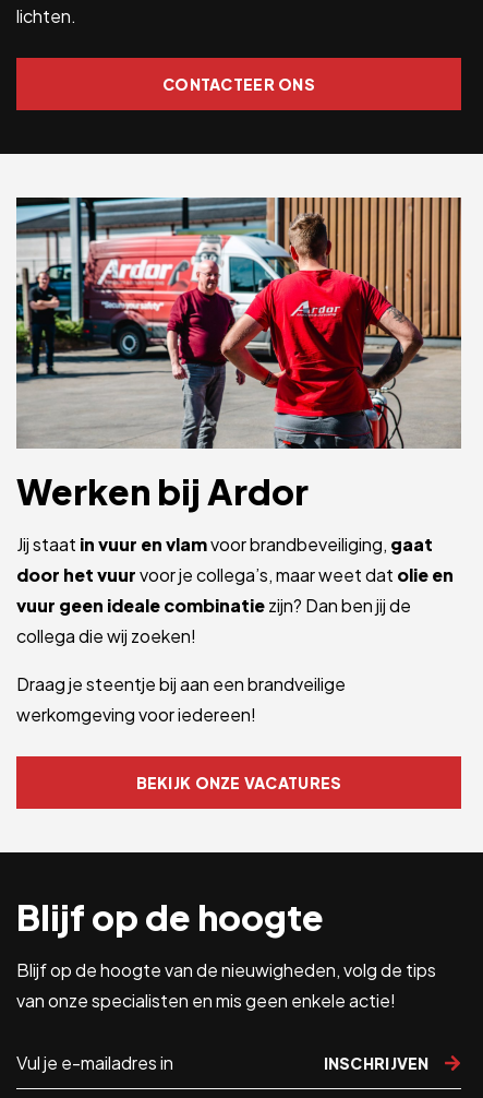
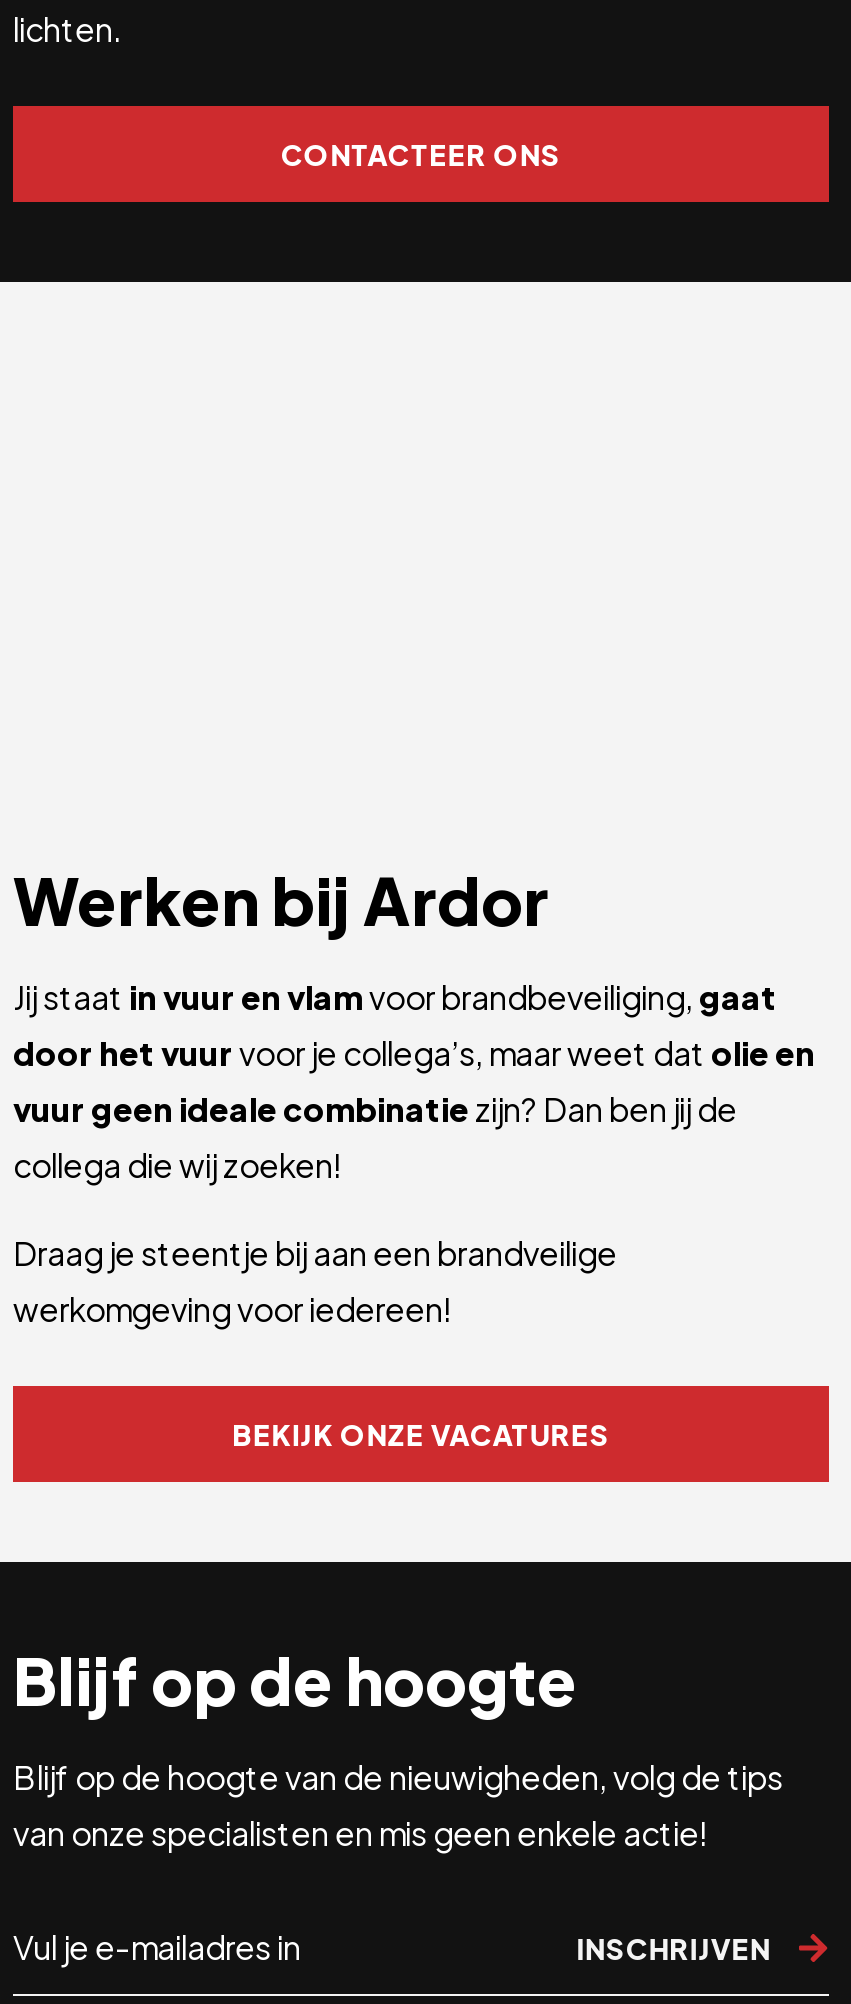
[15,196,462,450] [image] -> none

